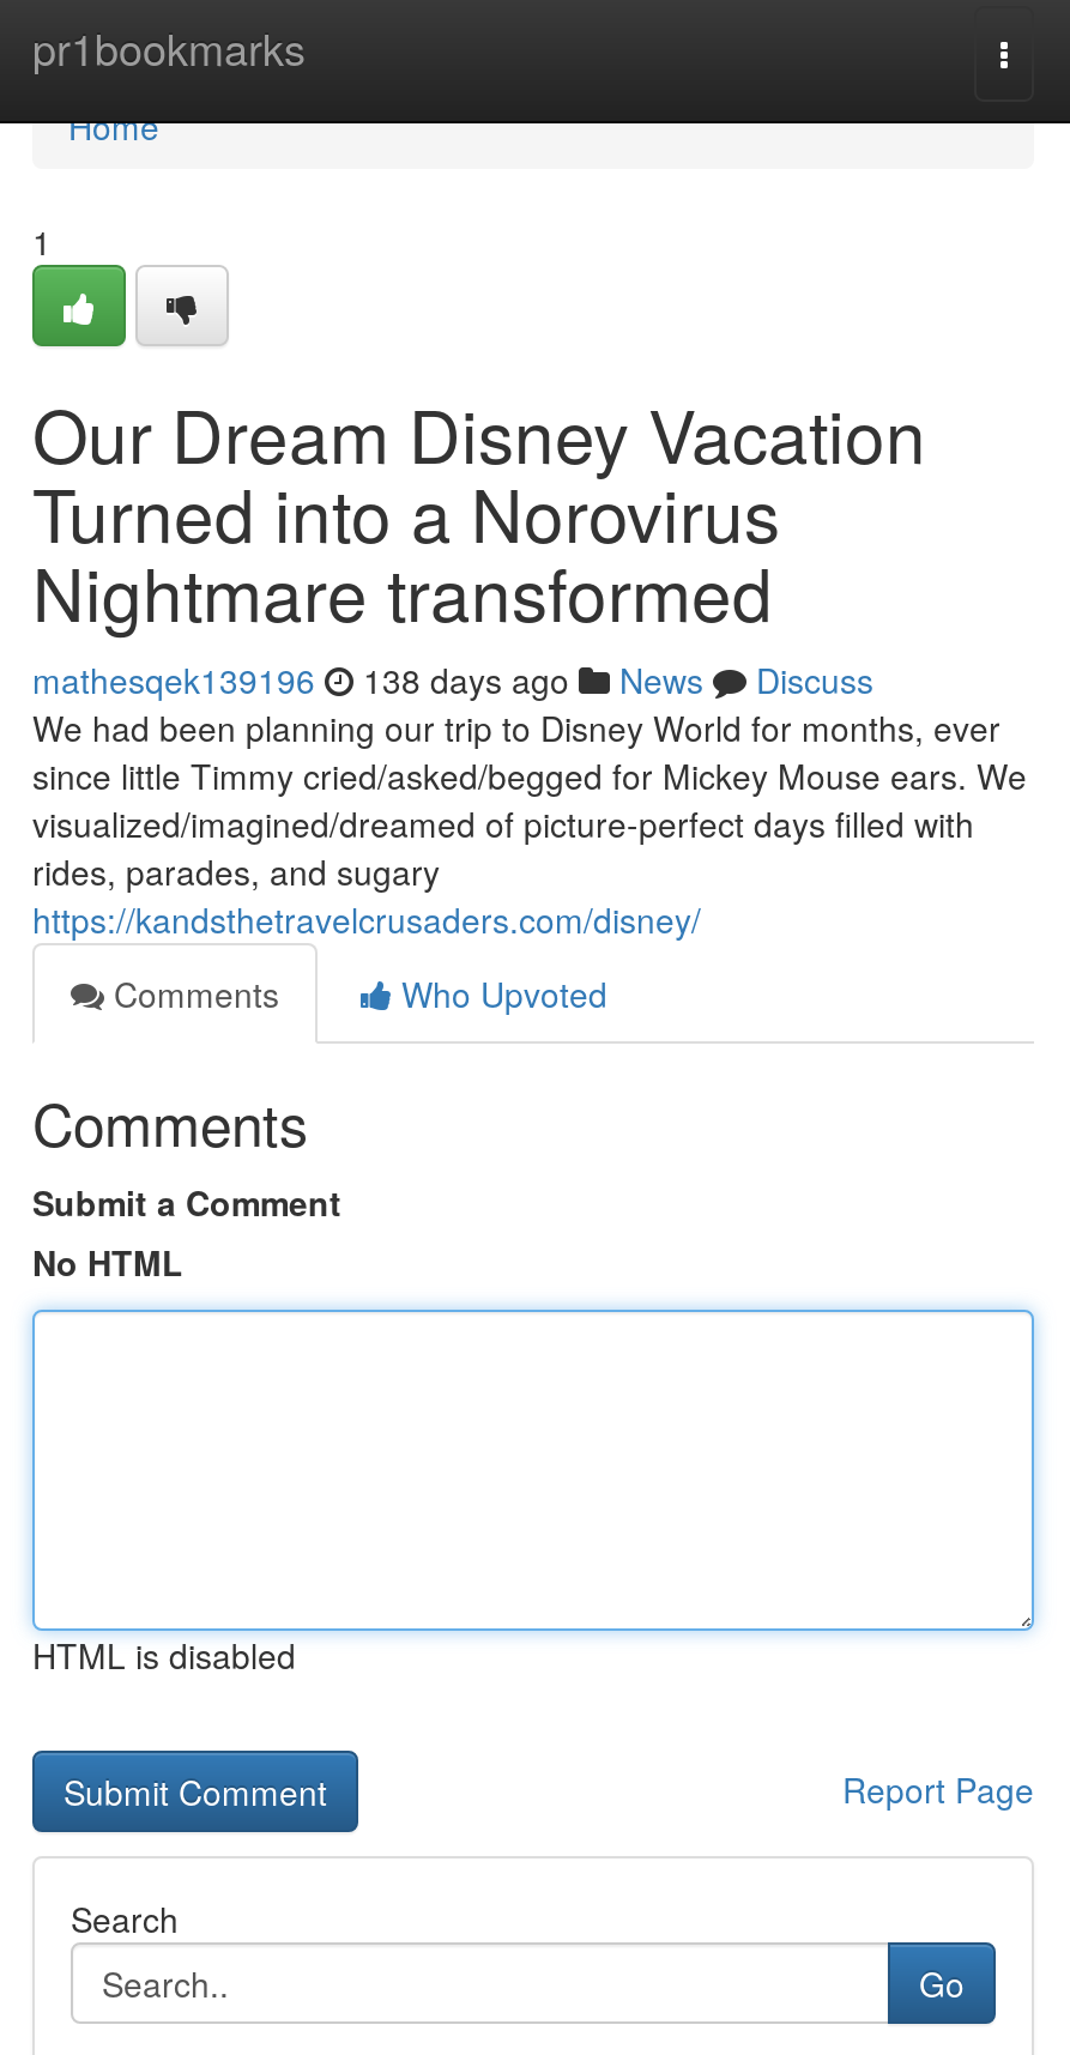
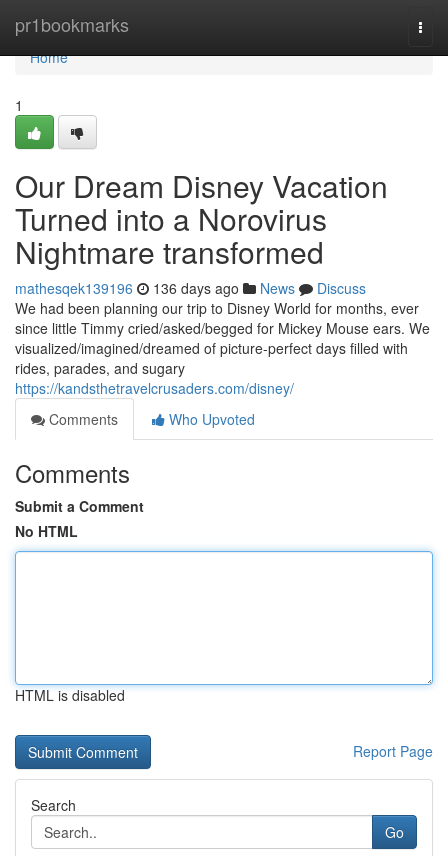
[32,655,873,703] mathesqek139196 138 days ago News Discuss -> [15,278,366,298] mathesqek139196 136 days ago News Discuss

